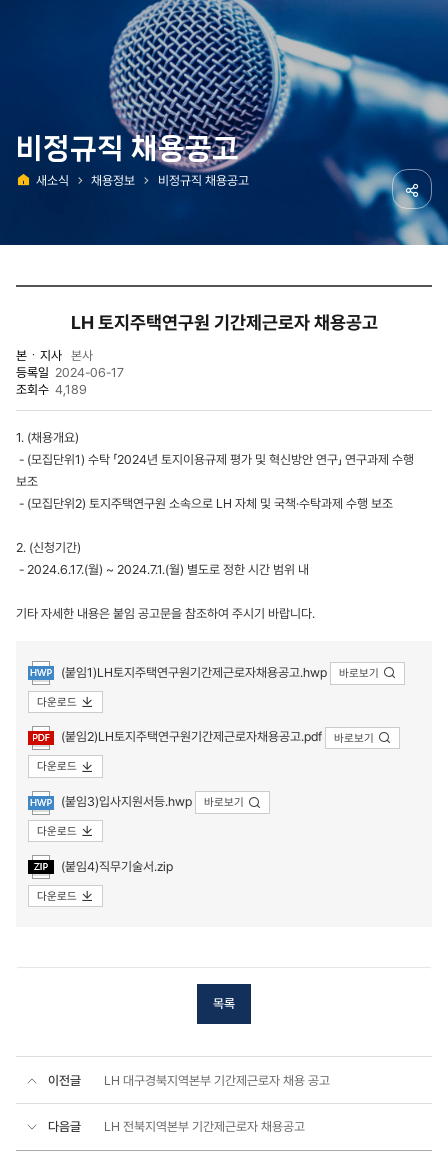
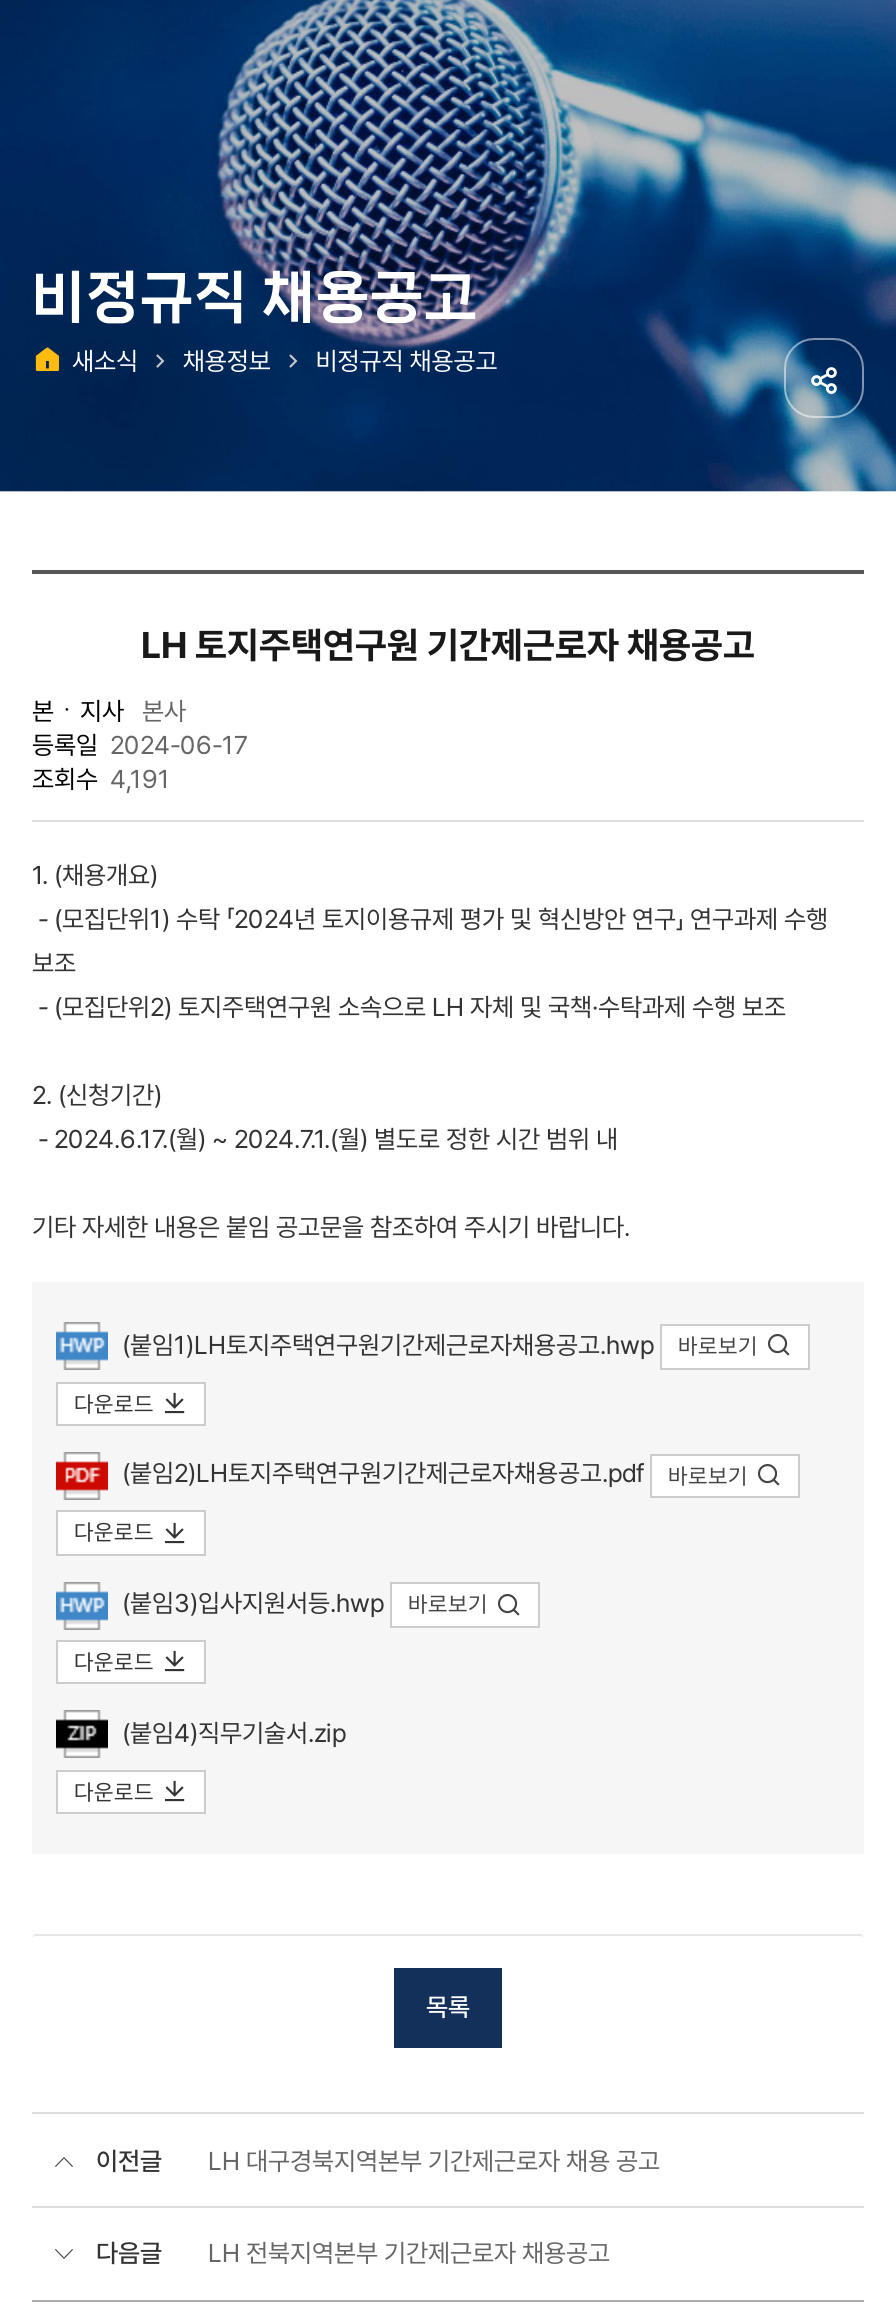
[16,382,87,397] 조회수 4,189 -> [32,764,170,794] 조회수 4,191

